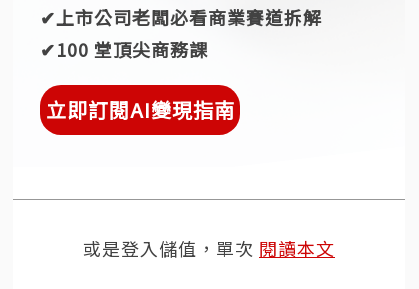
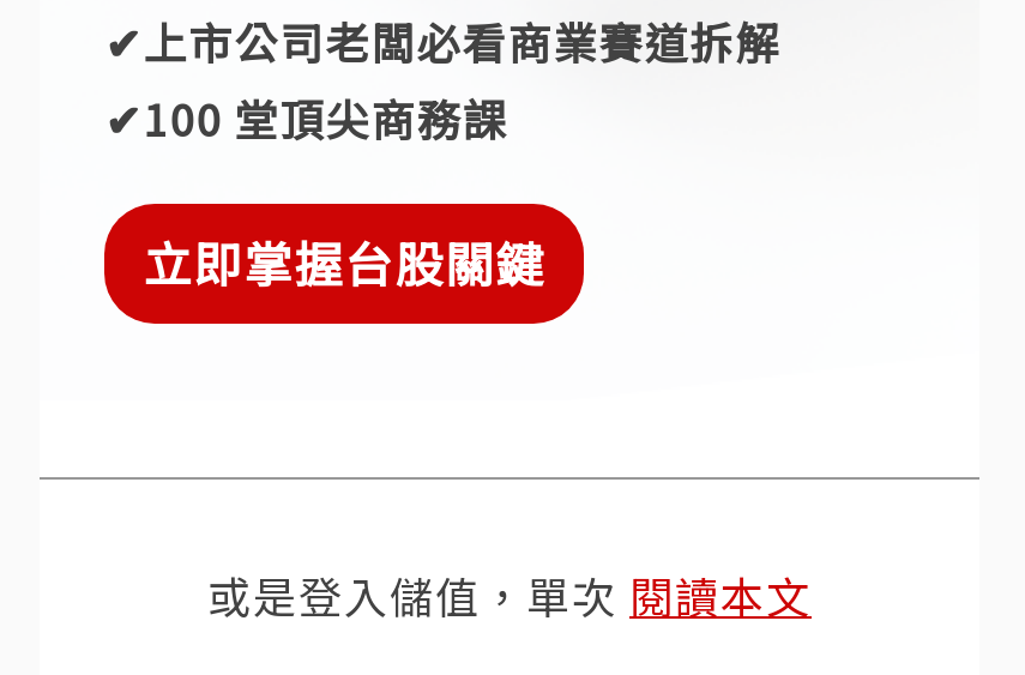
[46,95,235,124] 立即訂閱AI變現指南 -> [143,228,546,297] 立即掌握台股關鍵

